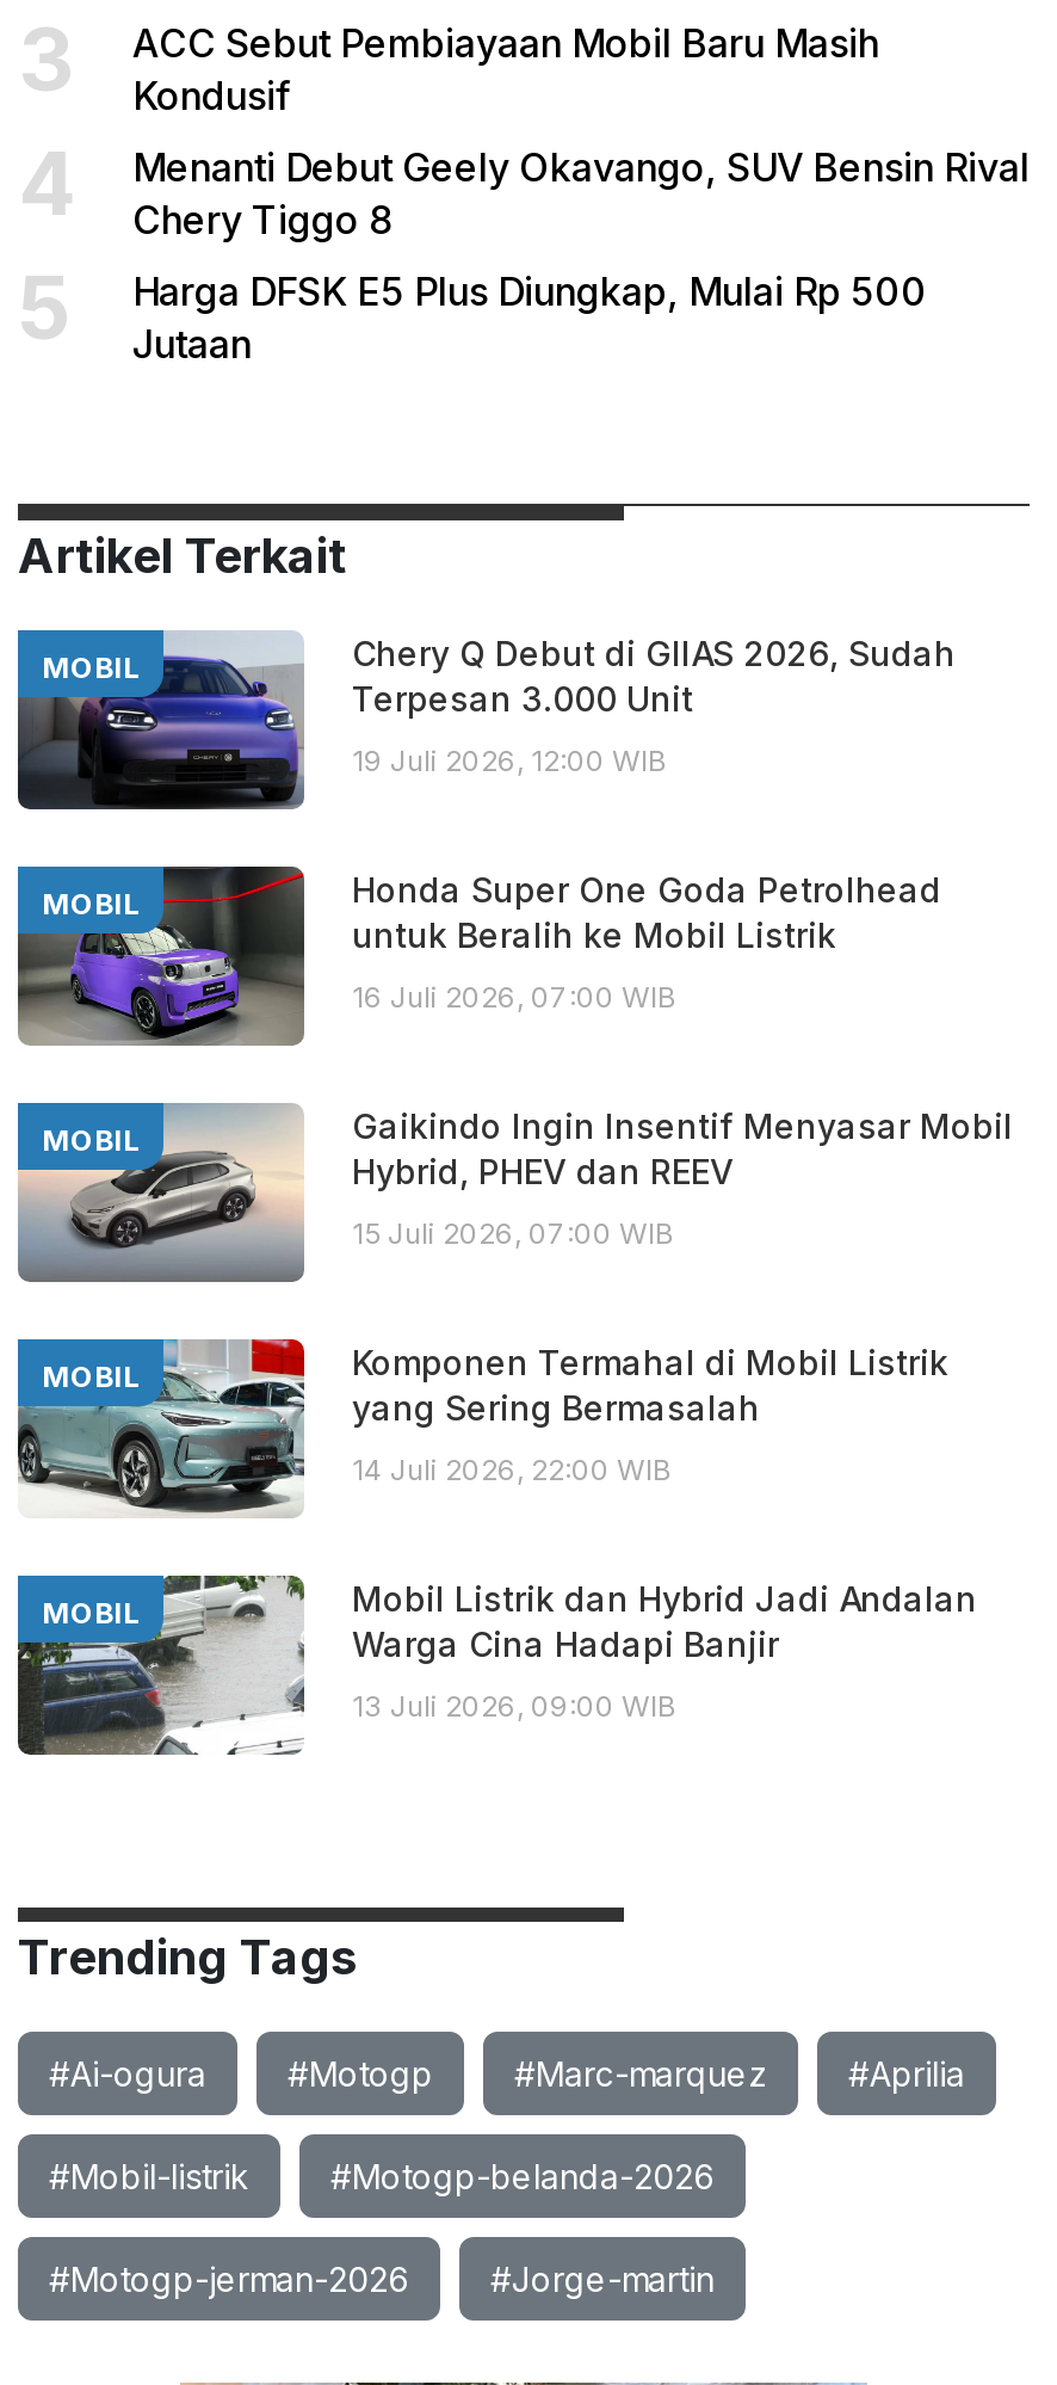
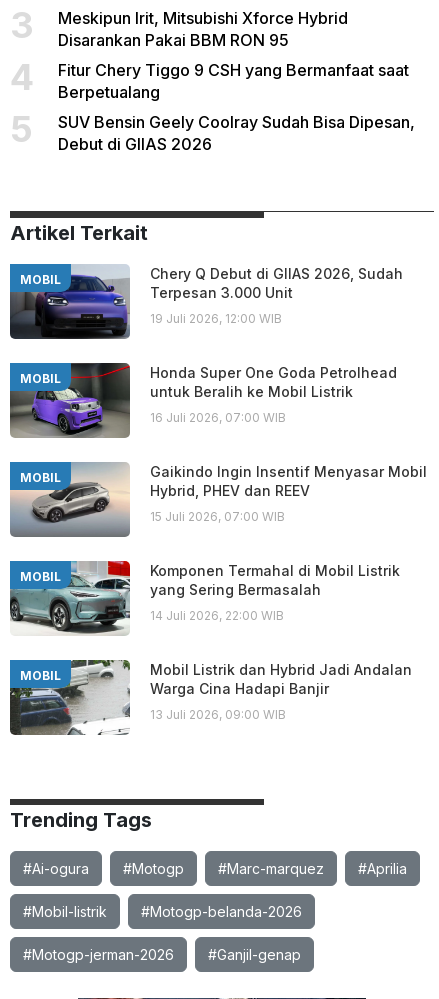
[132,20,879,121] ACC Sebut Pembiayaan Mobil Baru Masih | Kondusif -> [58,8,348,50] Meskipun Irit, Mitsubishi Xforce Hybrid | Disarankan Pakai BBM RON 95
[132,144,1030,245] Menanti Debut Geely Okavango, SUV Bensin Rival | Chery Tiggo 8 -> [58,60,409,102] Fitur Chery Tiggo 9 CSH yang Bermanfaat saat | Berpetualang
[132,269,927,369] Harga DFSK E5 Plus Diungkap, Mulai Rp 500 | Jutaan -> [58,112,415,154] SUV Bensin Geely Coolray Sudah Bisa Dipesan, | Debut di GIIAS 2026
[490,2260,715,2300] #Jorge-martin -> [208,946,301,963] #Ganjil-genap

